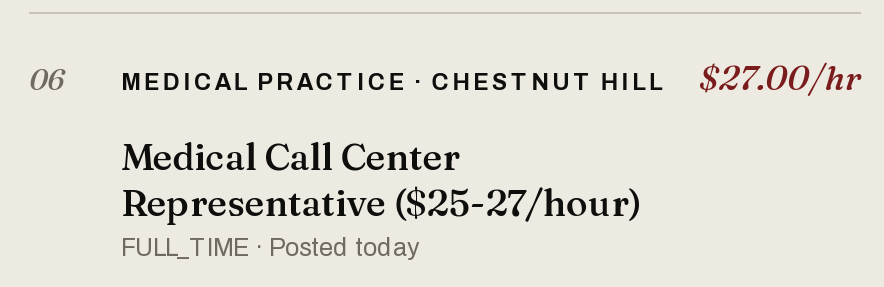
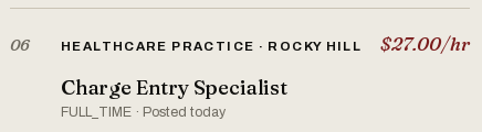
[121,70,665,94] MEDICAL PRACTICE · CHESTNUT HILL -> [61,40,362,53] HEALTHCARE PRACTICE · ROCKY HILL
[121,134,641,226] Medical Call Center | Representative ($25-27/hour) -> [61,75,287,100] Charge Entry Specialist

